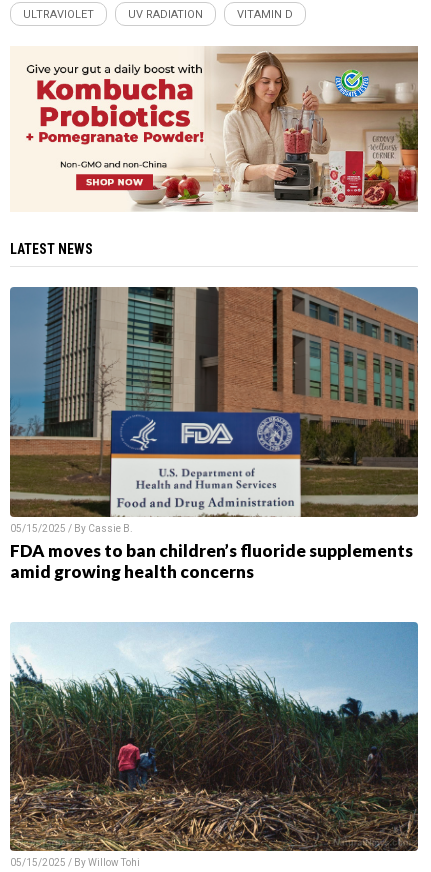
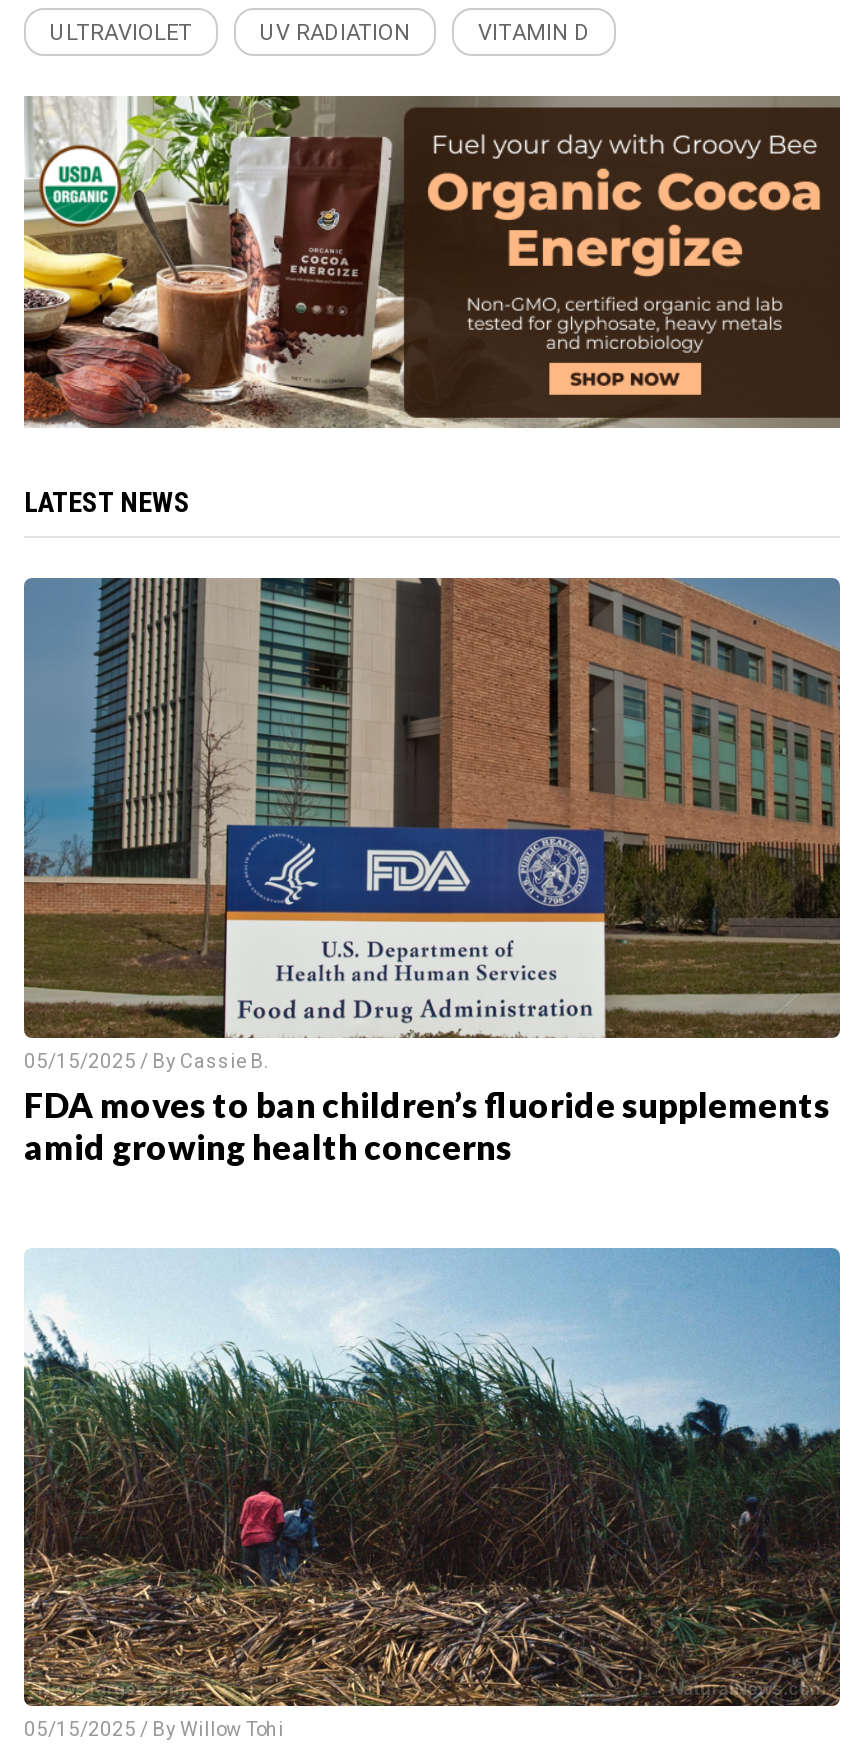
[10,46,419,212] [image] -> [22,94,842,430] [image]

